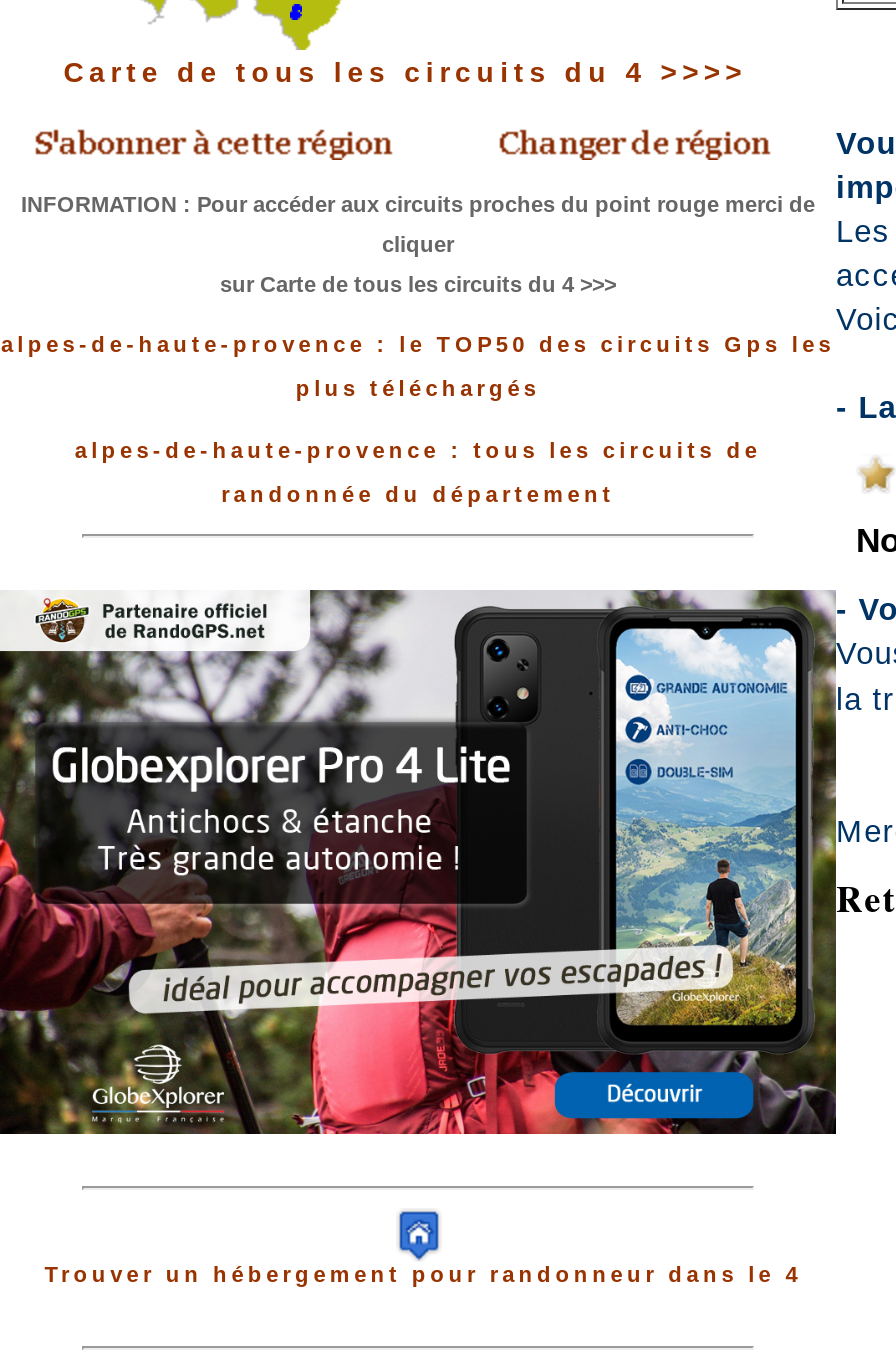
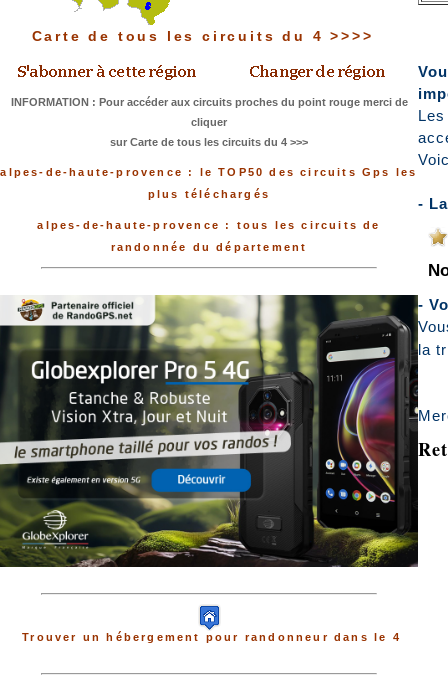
[6,588,838,1136] [image] -> [3,294,418,568] [image]

